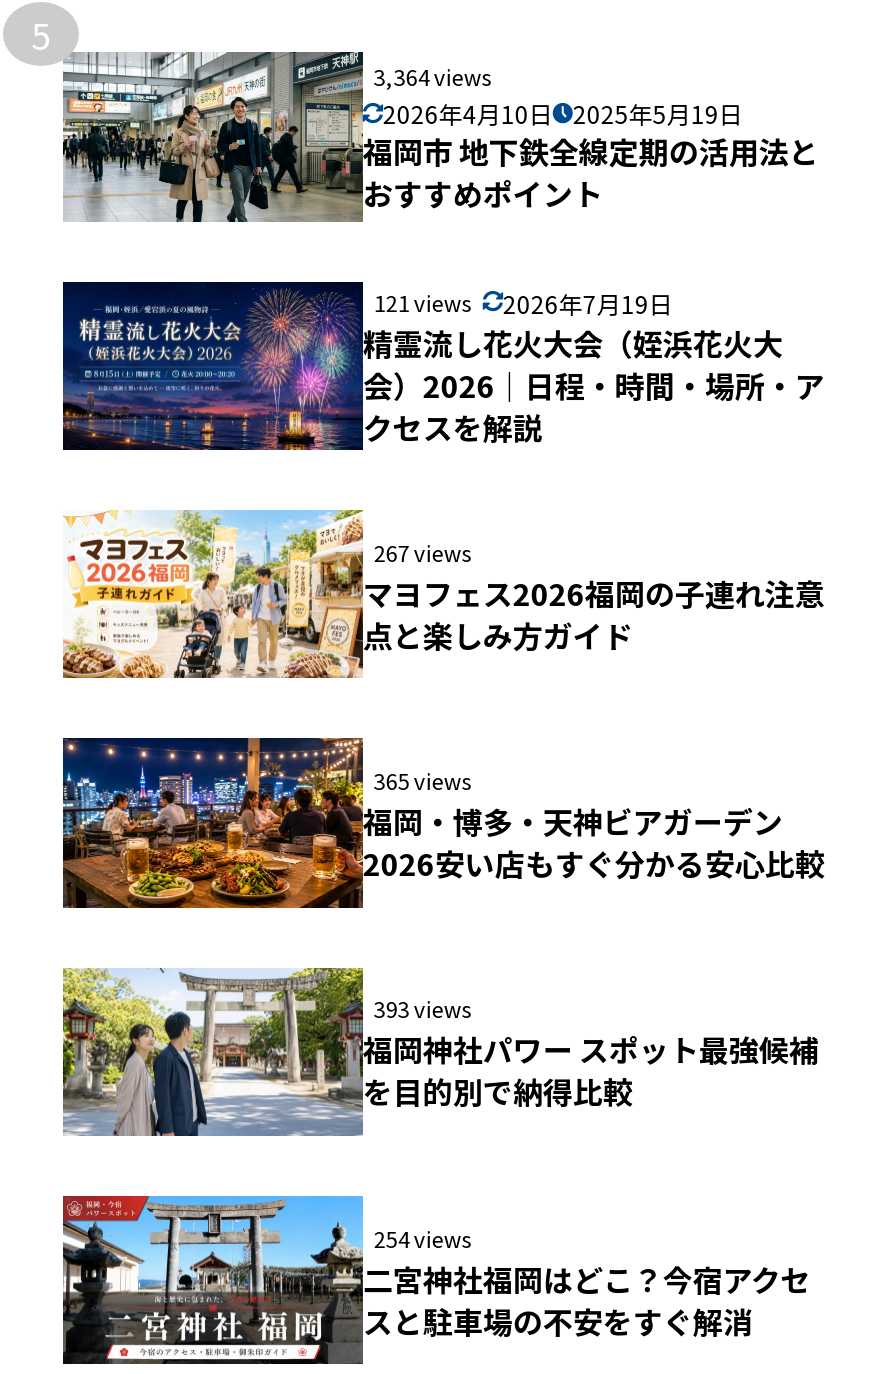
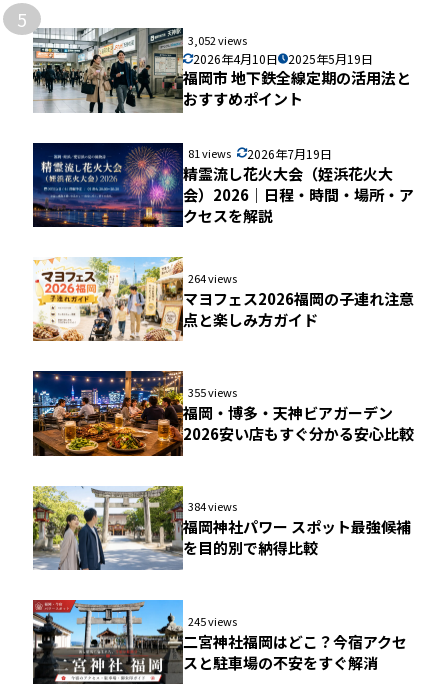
[374,61,492,93] 3,364 views -> [188,32,247,48] 3,052 views
[374,285,673,319] 121 views 2026年7月19日 -> [188,145,332,162] 81 views 2026年7月19日
[374,535,472,567] 267 views -> [188,270,237,286] 264 views
[374,764,472,796] 365 views -> [188,384,237,400] 355 views
[374,993,472,1025] 393 views -> [188,498,237,514] 384 views
[374,1221,472,1253] 254 views -> [188,613,237,629] 245 views

